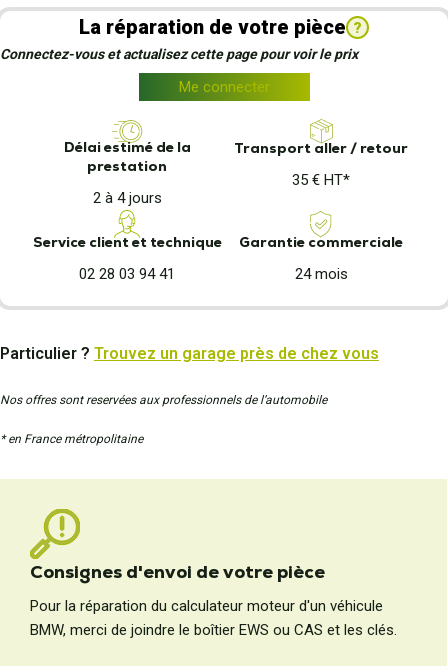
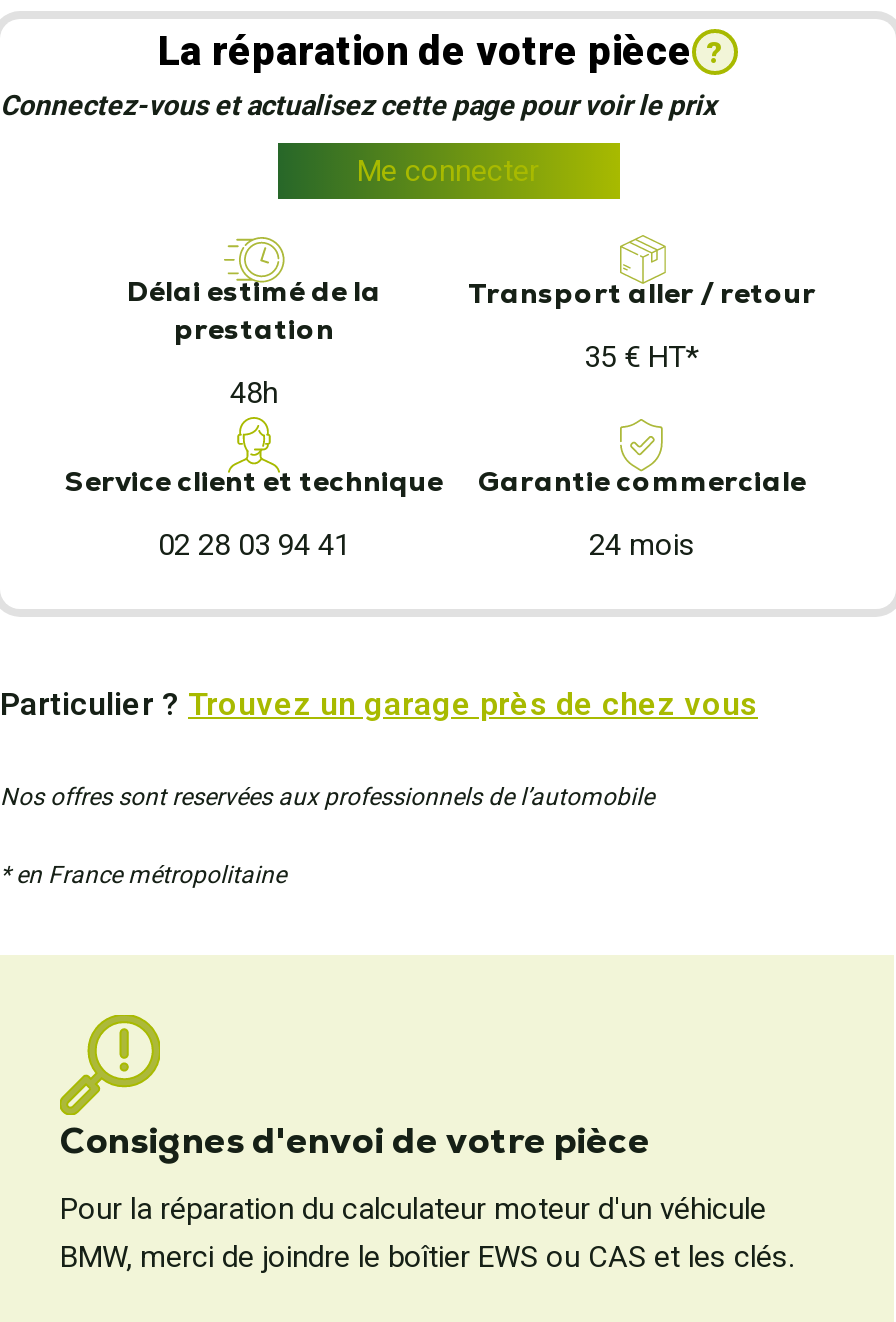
[92,189,161,207] 2 à 4 jours -> [230,375,278,411] 48h

